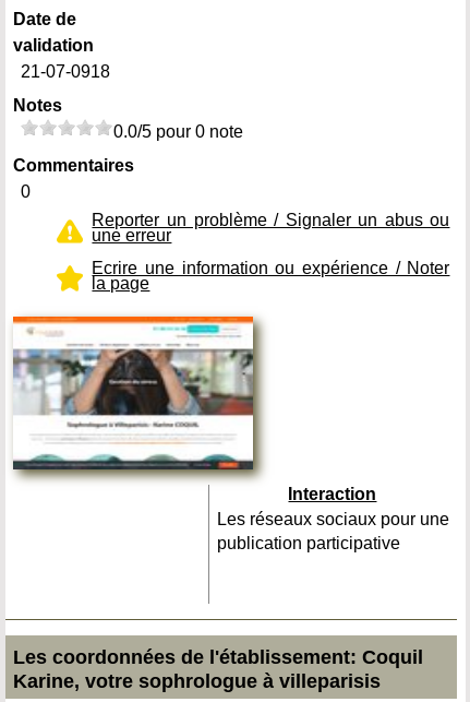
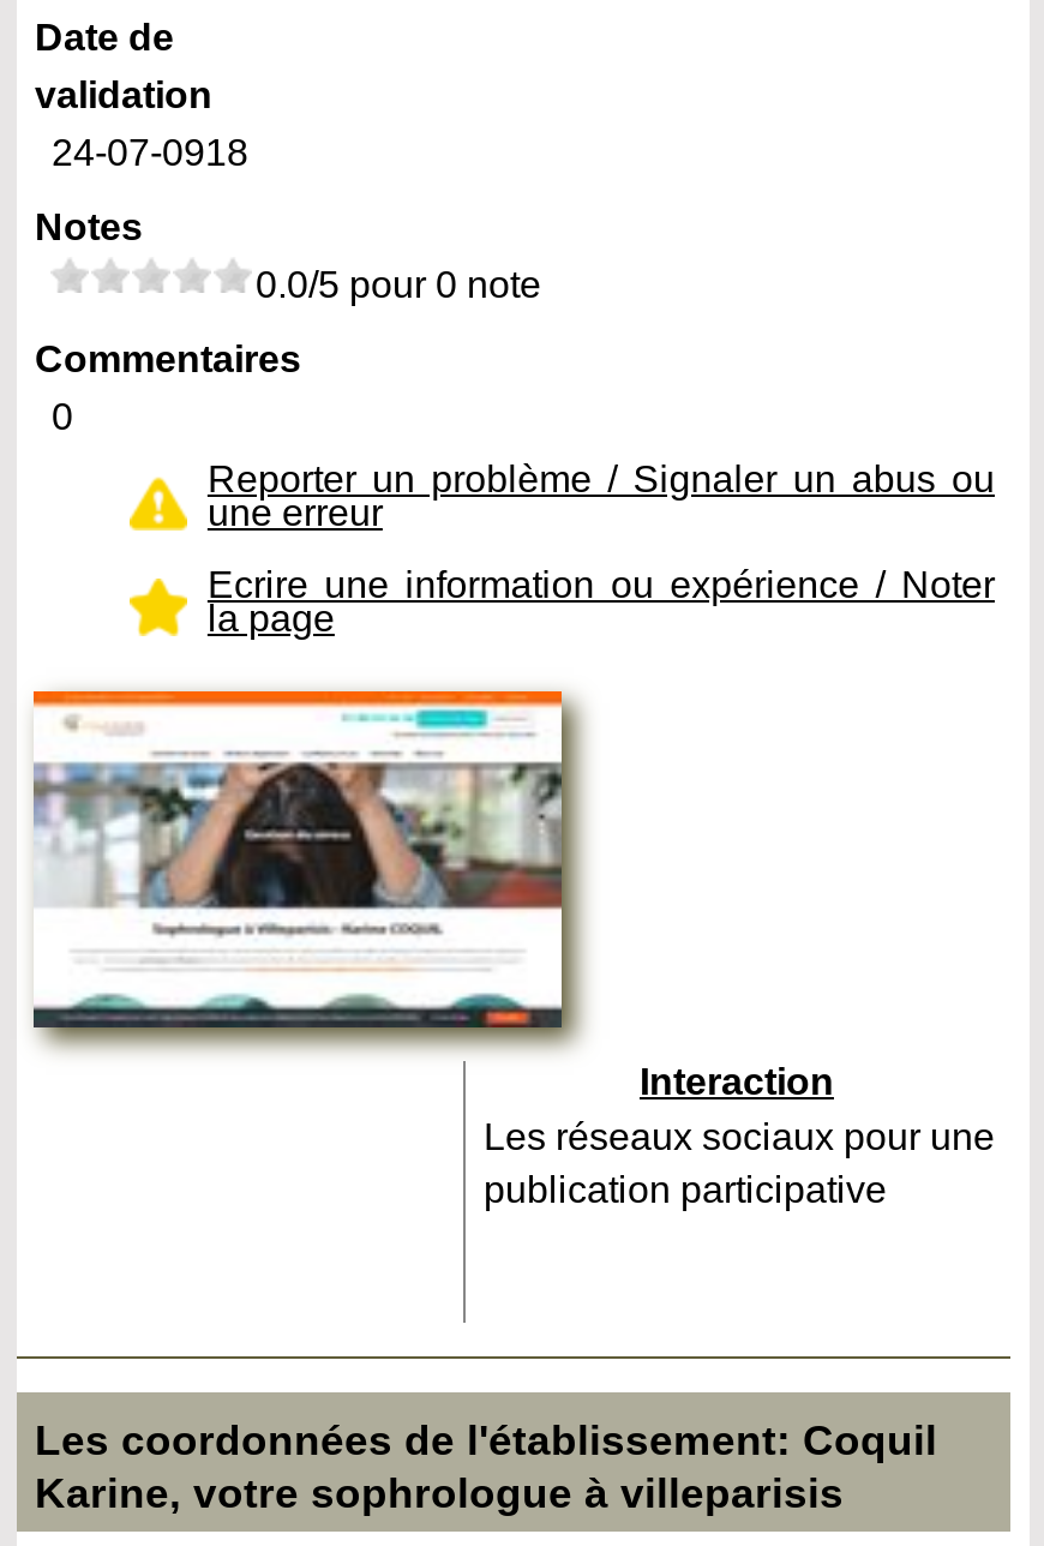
[21,62,111,81] 21-07-0918 -> [51,132,248,173] 24-07-0918

